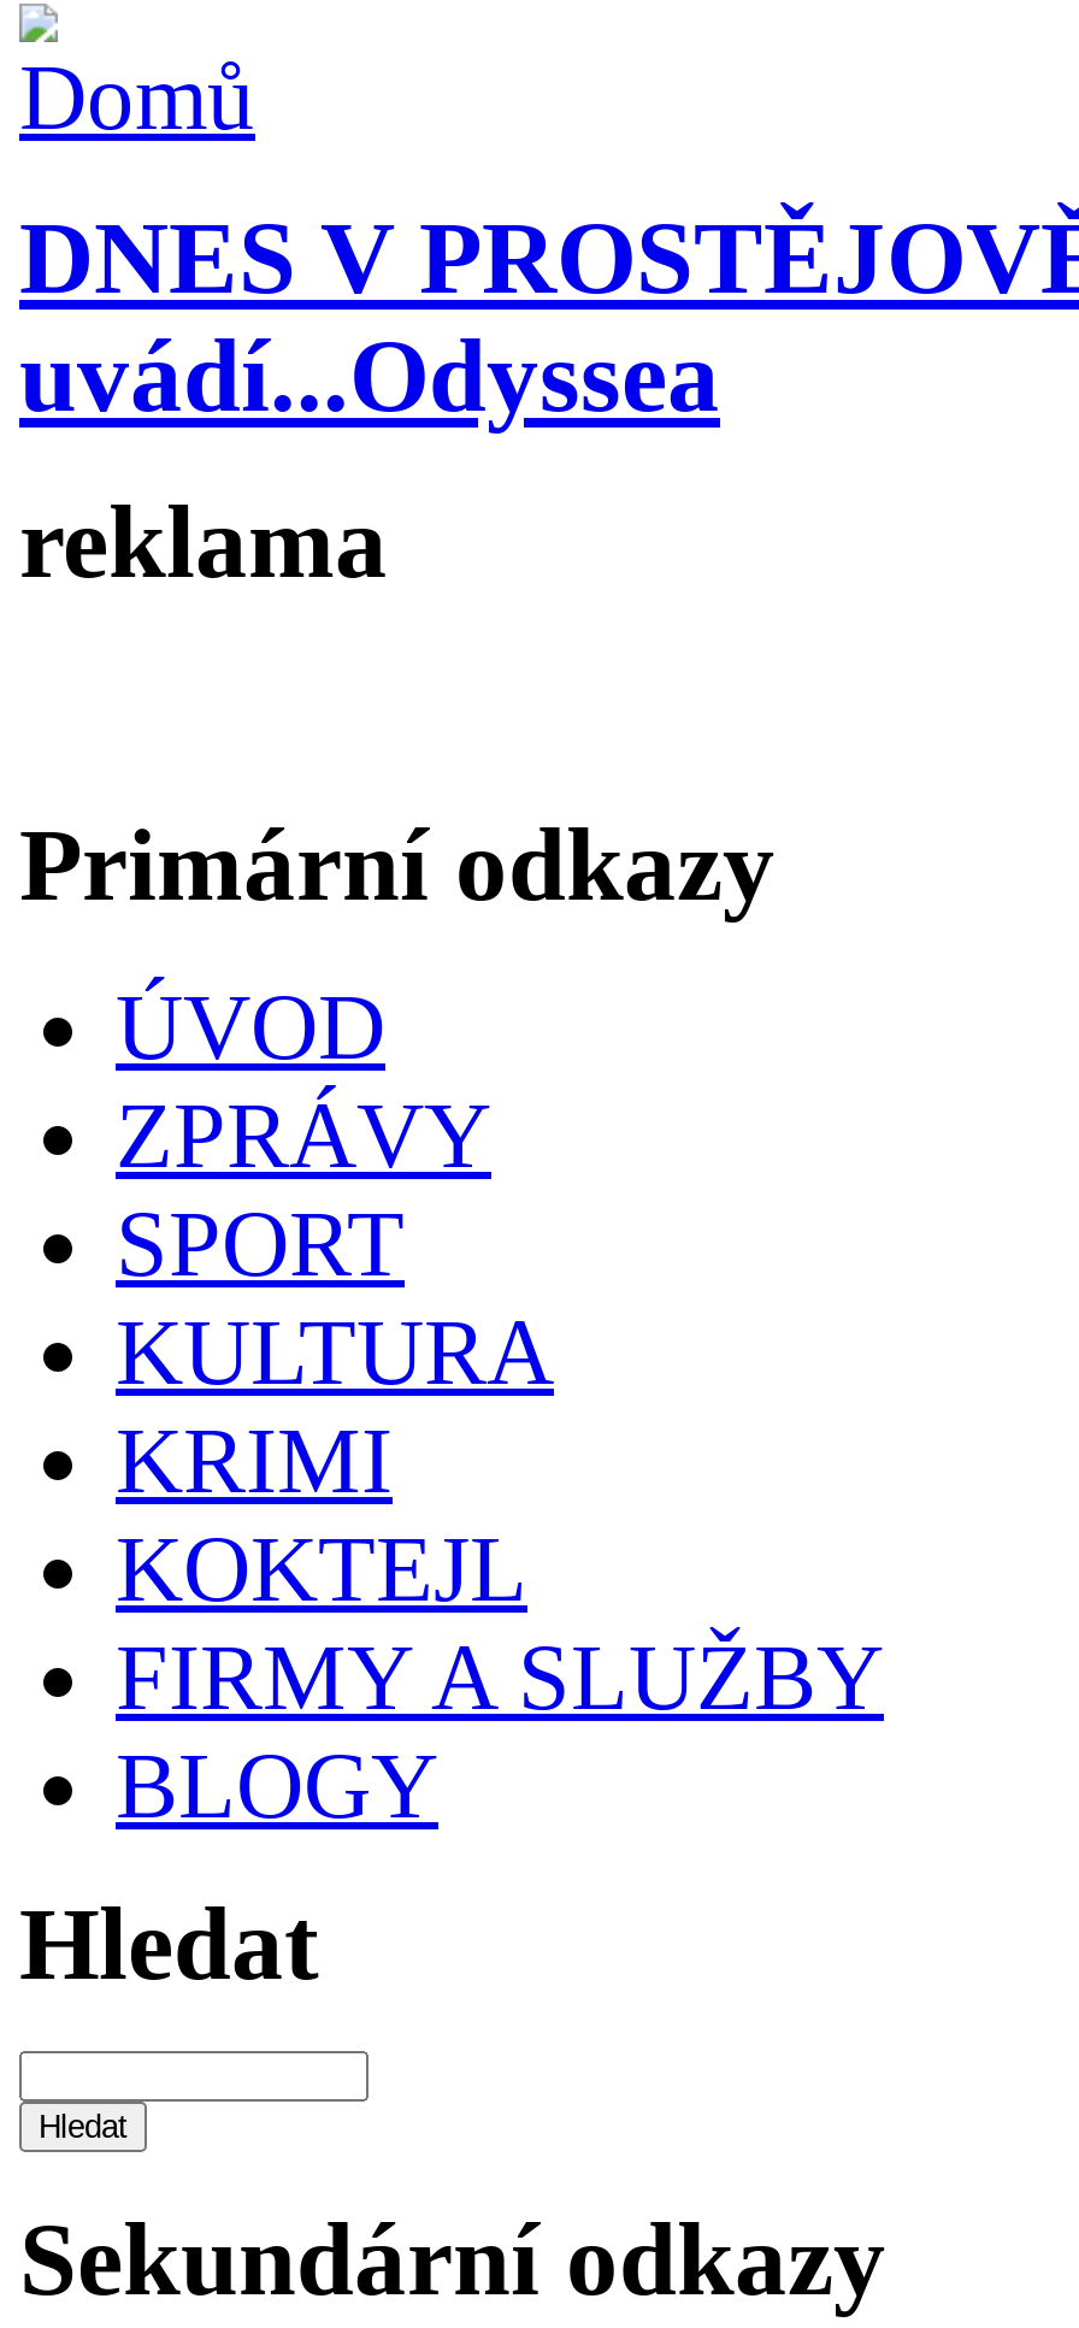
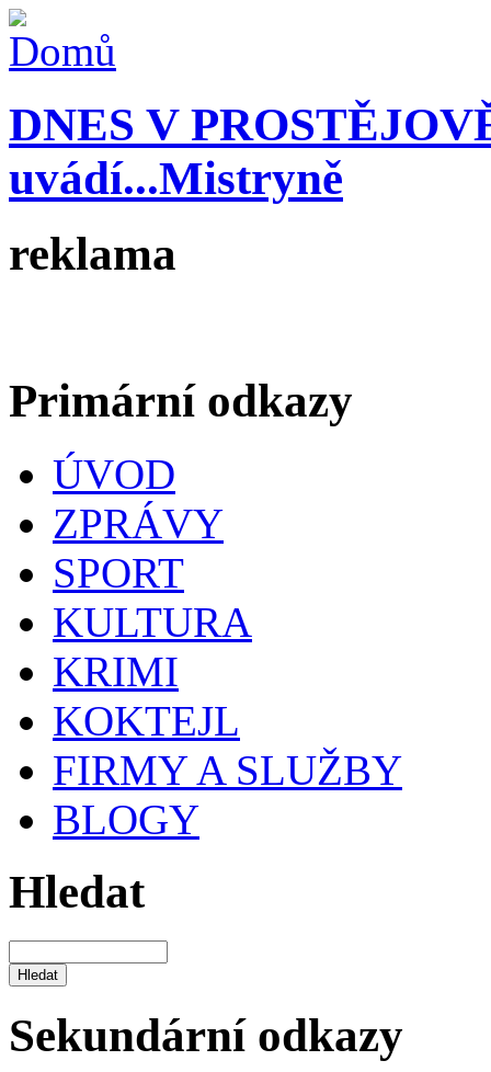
[19,319,720,432] uvádí...Odyssea -> [9,152,343,204] uvádí...Mistryně

